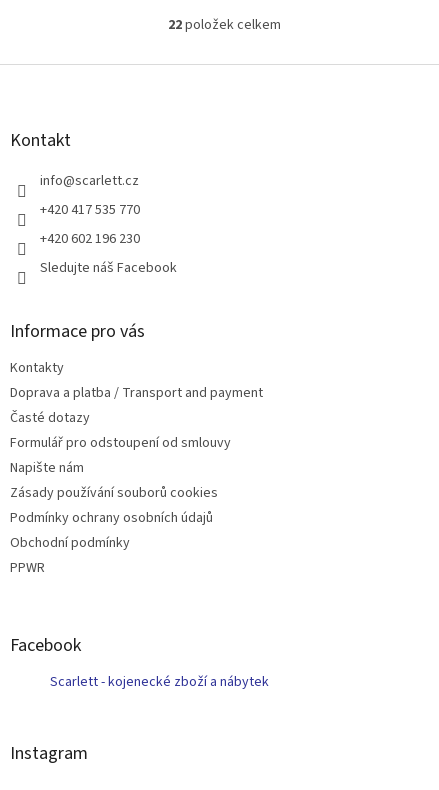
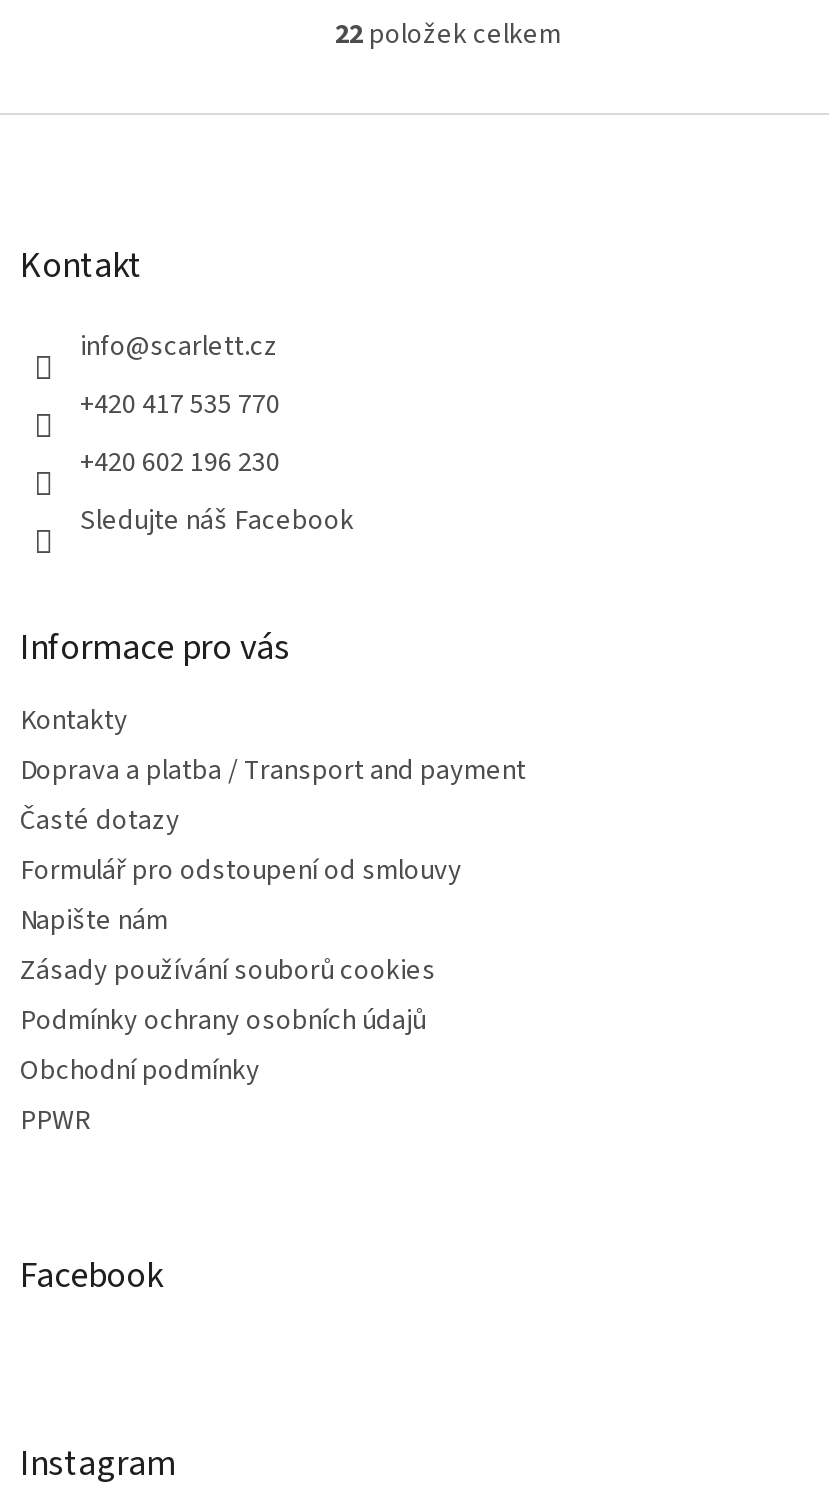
[50,672,269,692] Scarlett - kojenecké zboží a nábytek -> none

